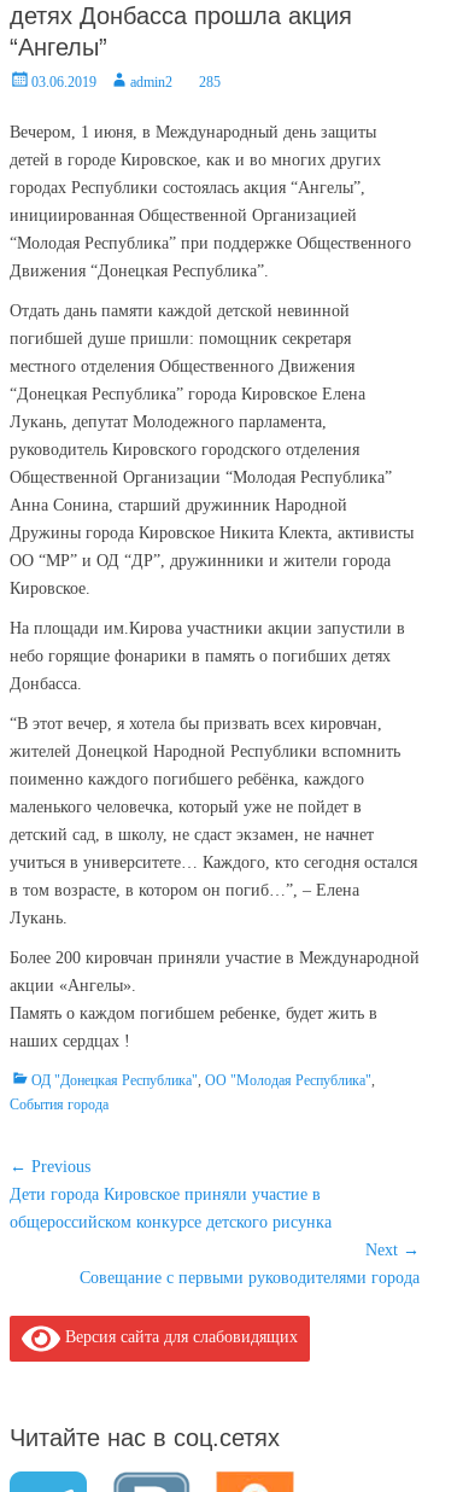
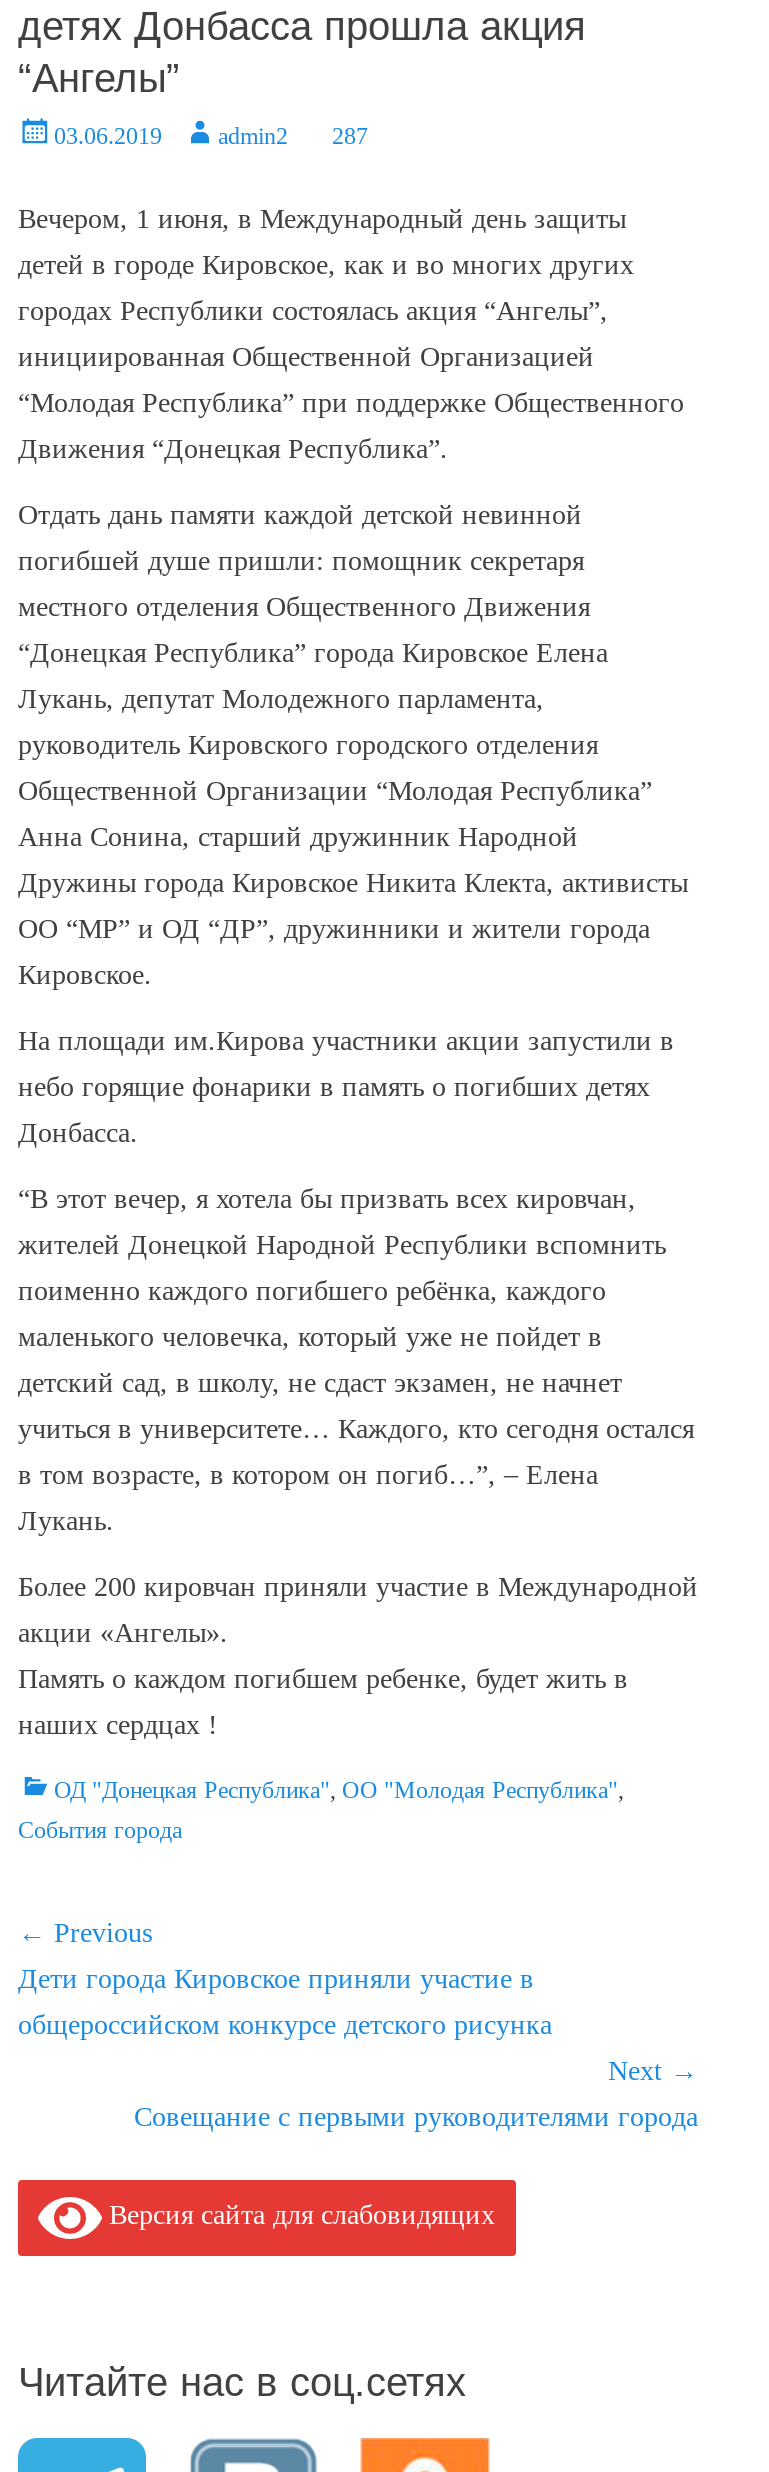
[195,74,221,91] 285 -> [326,123,368,151] 287

